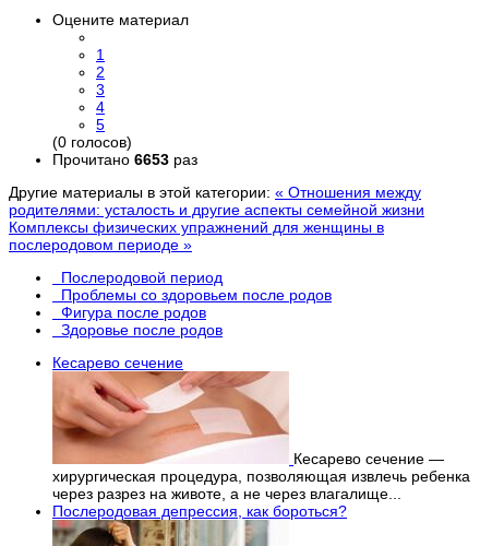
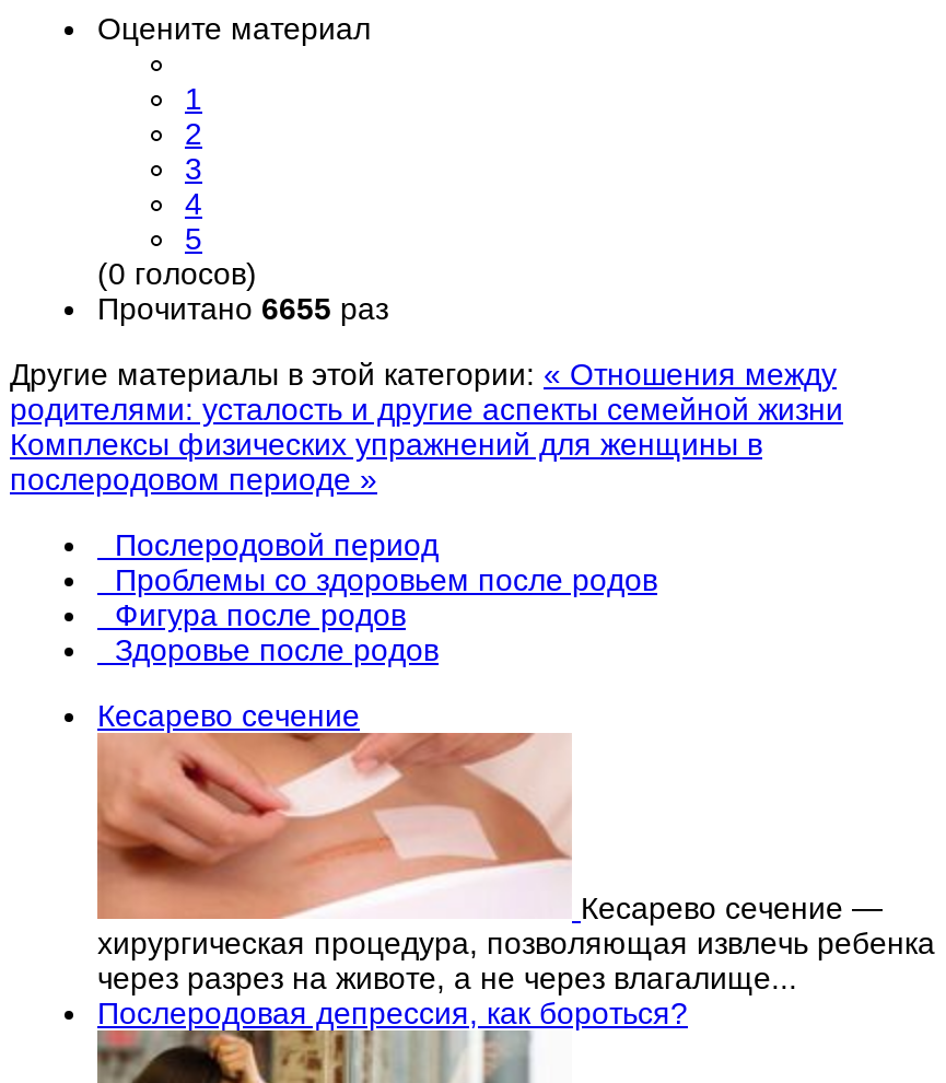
[52,150,197,168] Прочитано 6653 раз -> [97,291,388,326] Прочитано 6655 раз

